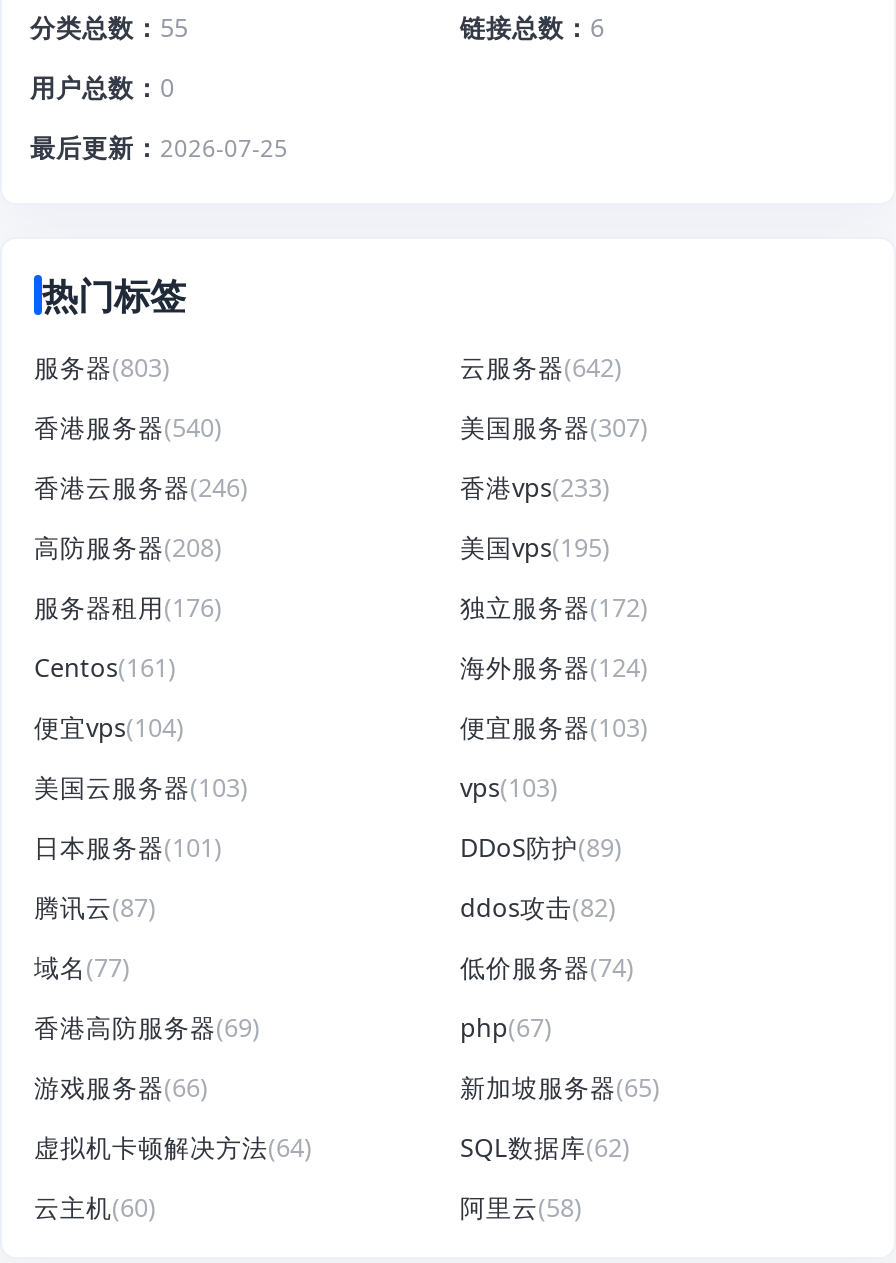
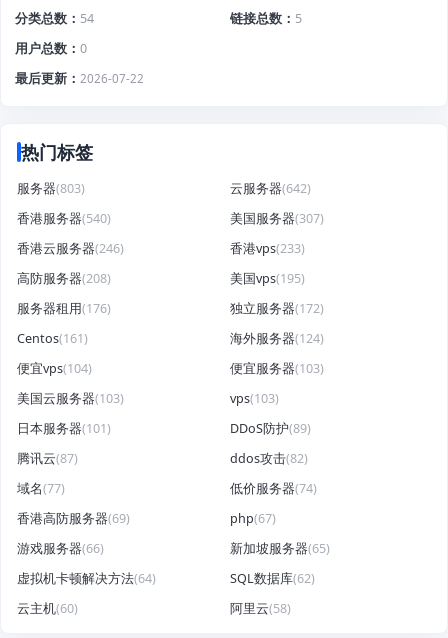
[30,12,188,46] 分类总数 55 -> [15,10,94,27] 分类总数 54
[460,12,604,46] 链接总数 6 -> [230,10,302,27] 链接总数 5
[30,132,288,166] 最后更新 2026-07-25 -> [15,70,144,87] 最后更新 2026-07-22

